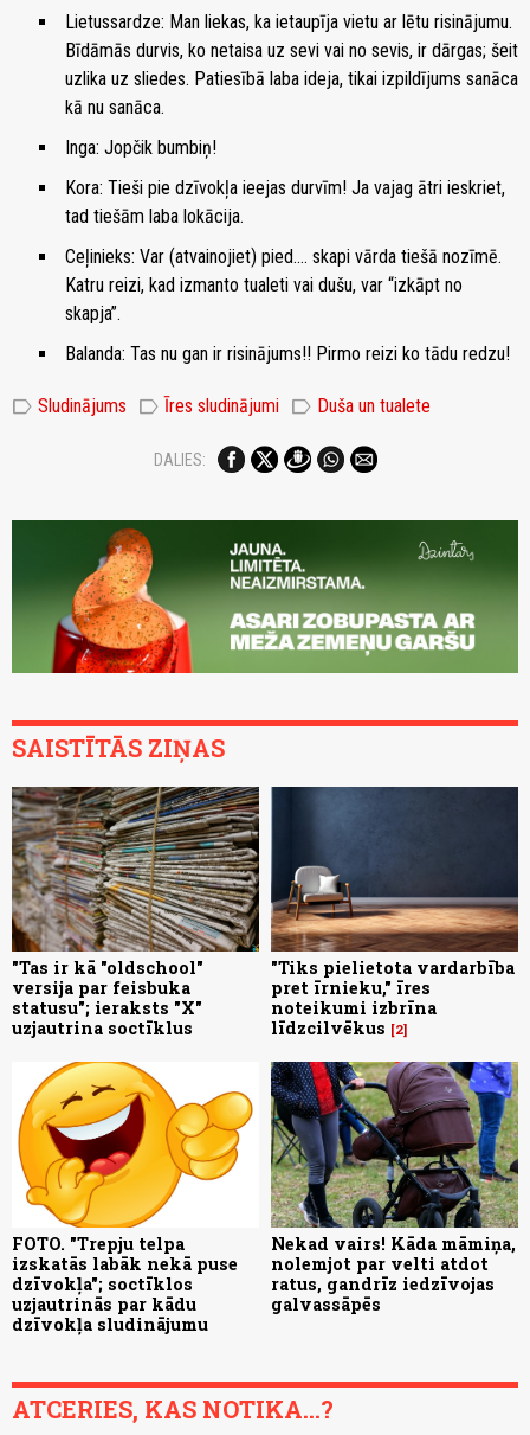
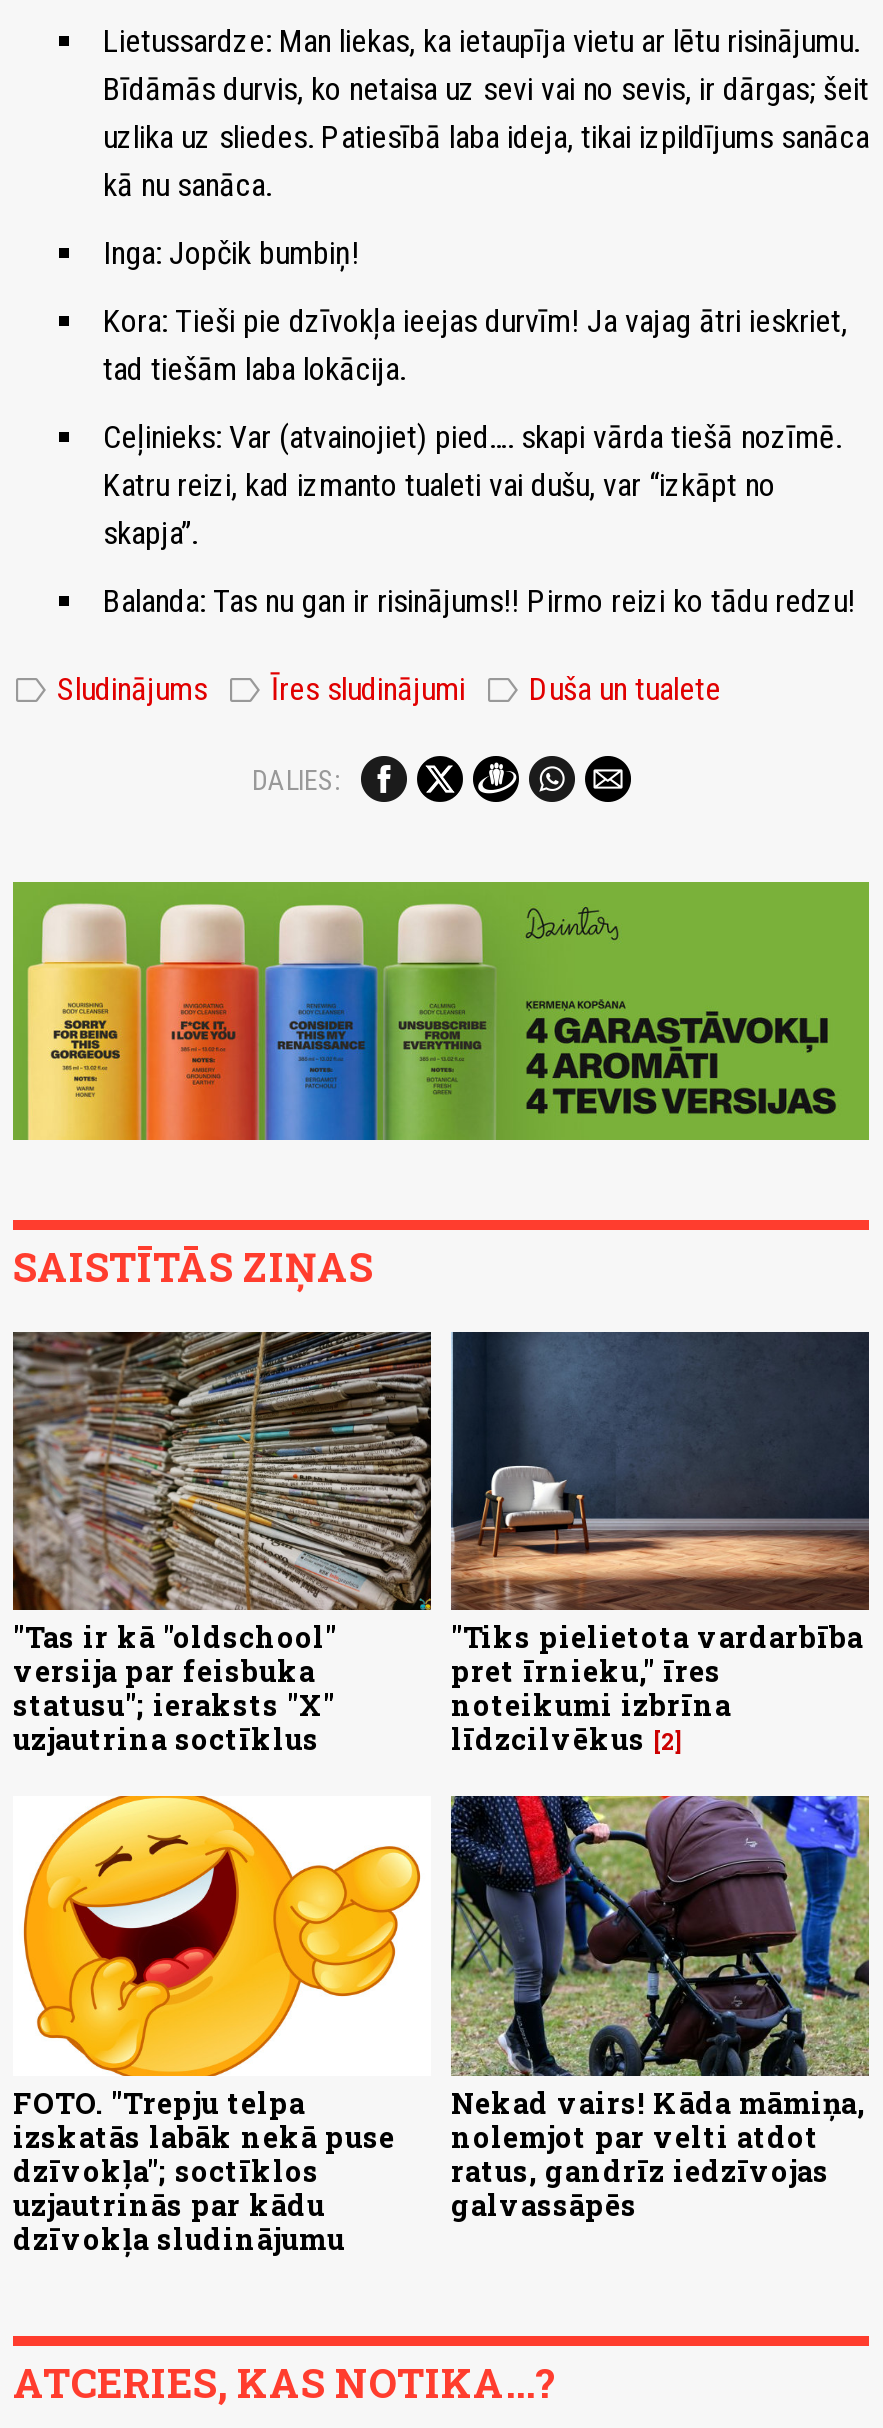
[11,519,519,674] [image] -> [11,880,871,1142] [image]

